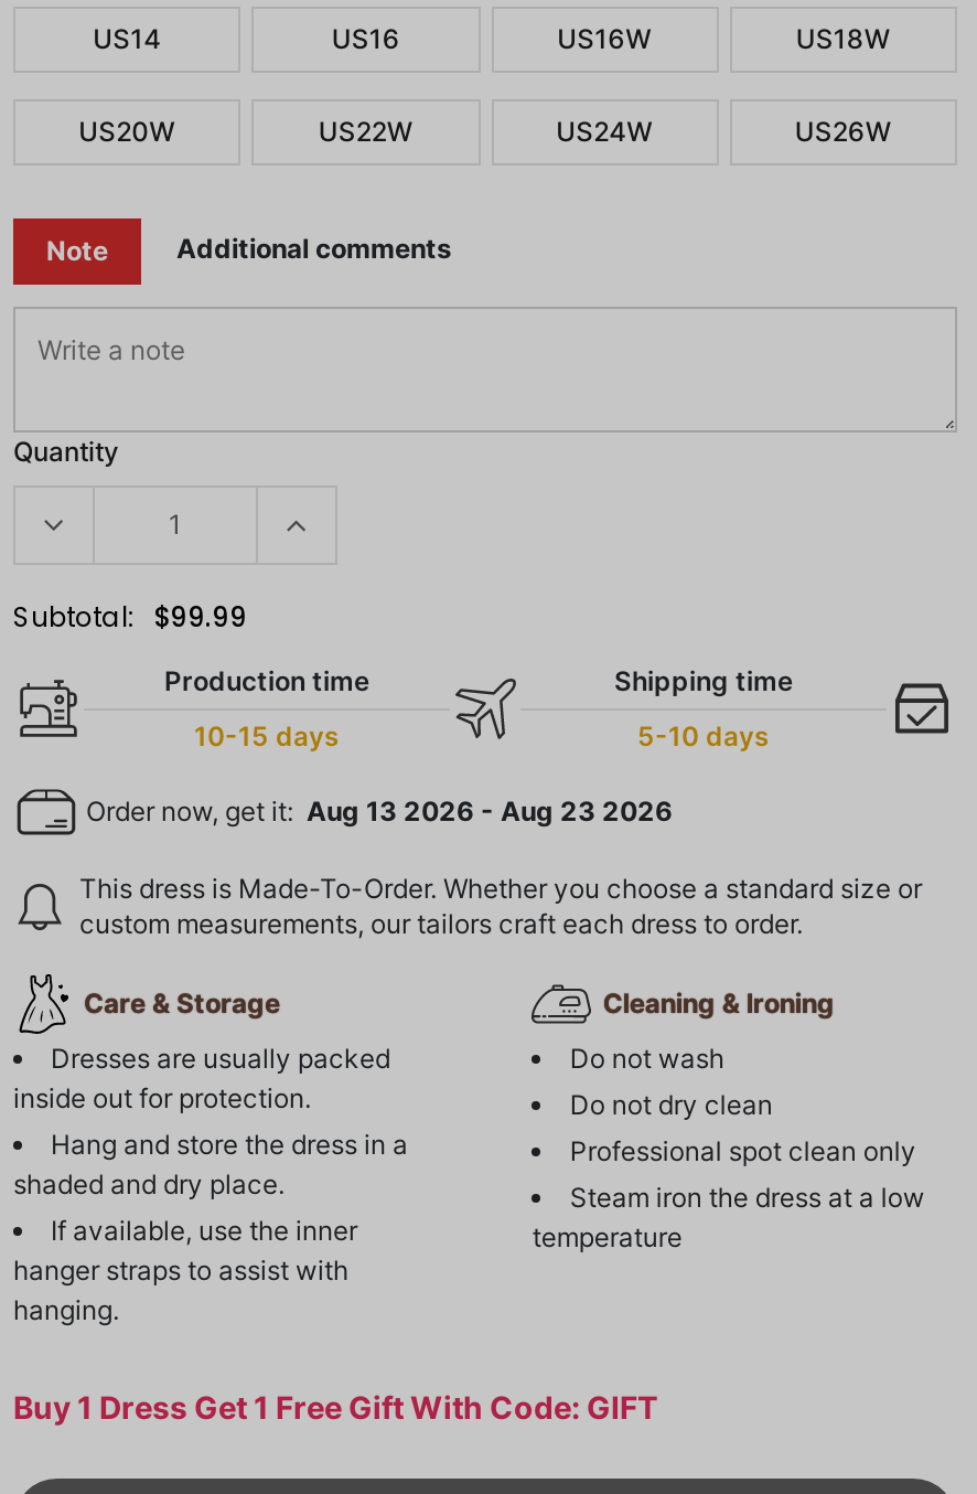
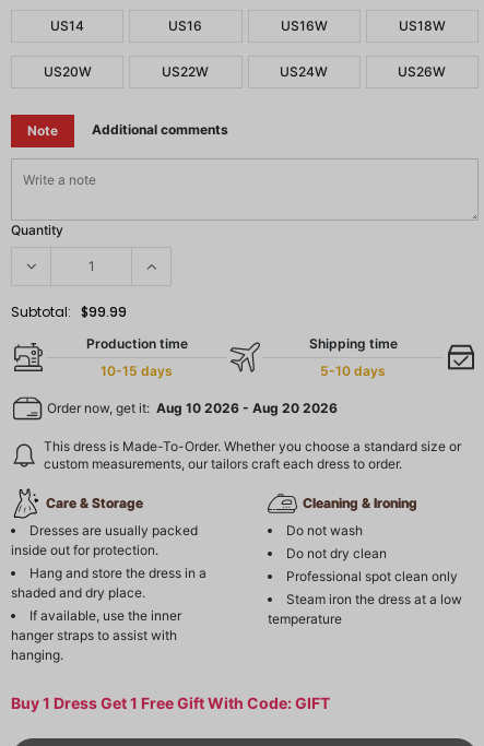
[79,794,673,827] Order now, get it: Aug 13 2026 - Aug 23 2026 -> [44,399,338,416] Order now, get it: Aug 10 2026 - Aug 20 2026

